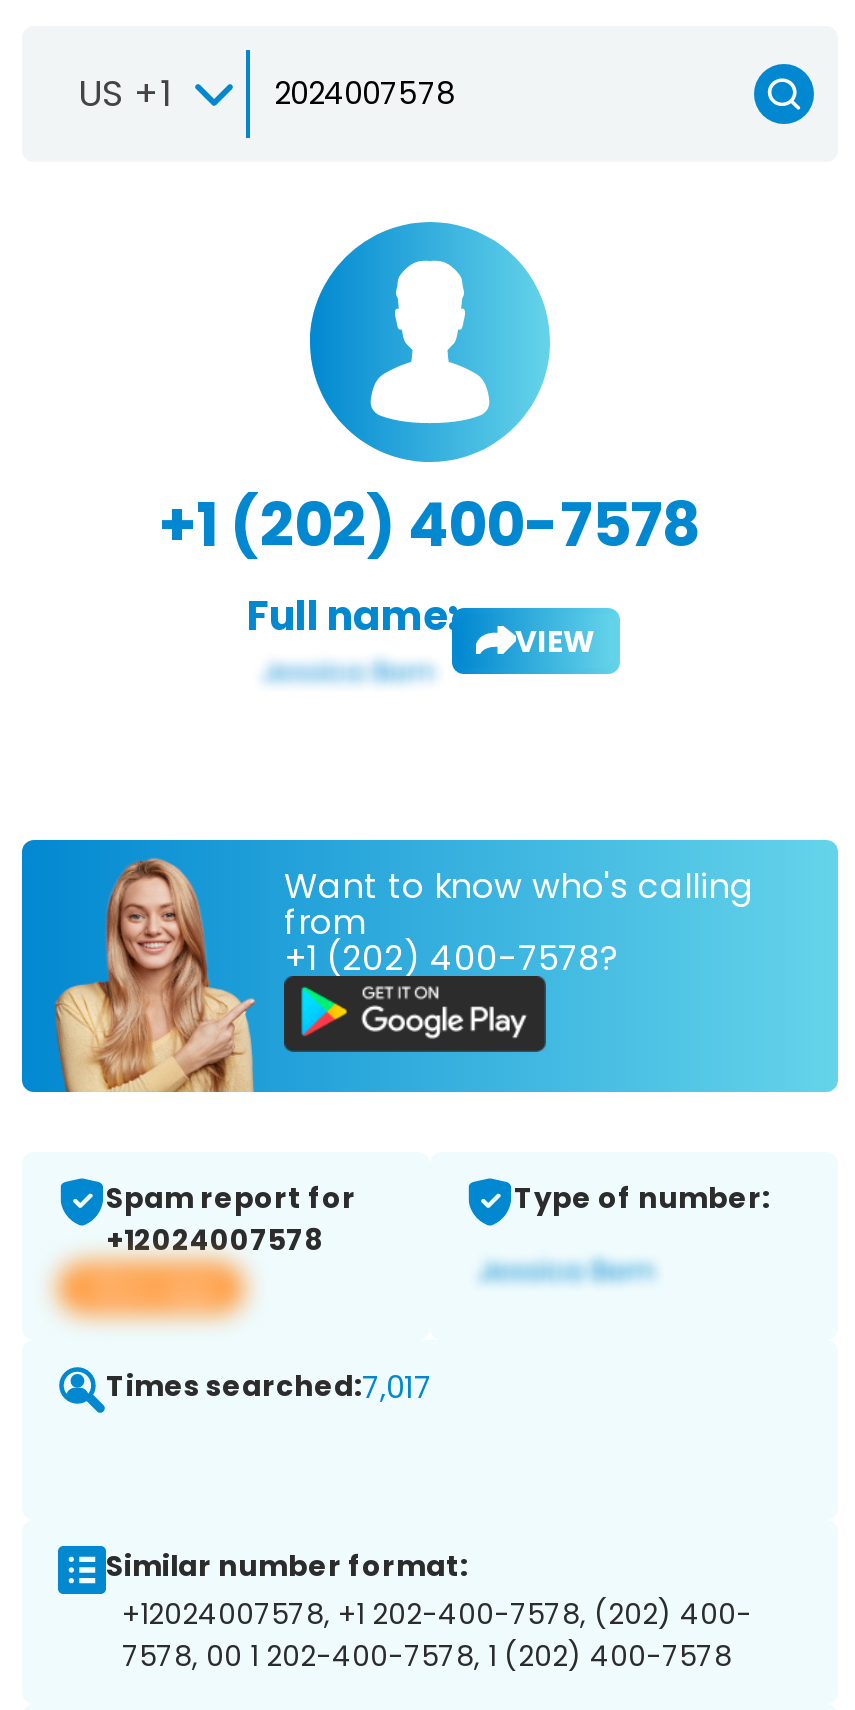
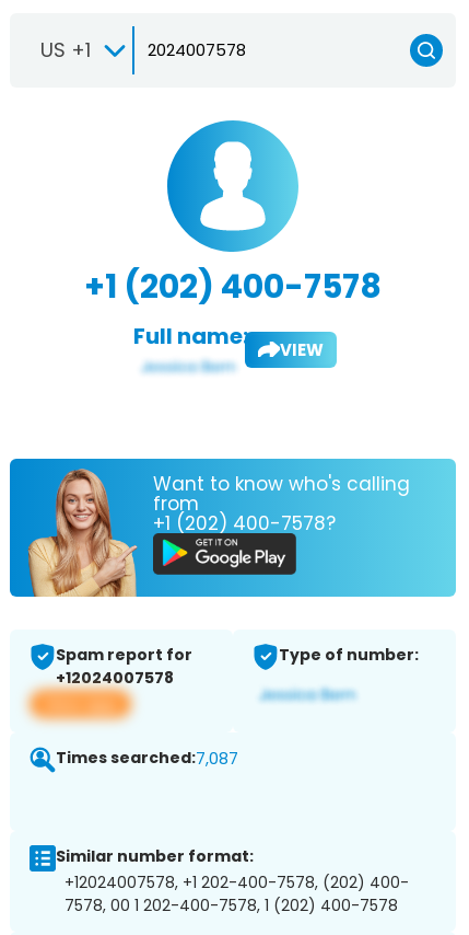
[106,1366,432,1408] Times searched:7,017 -> [56,747,238,770] Times searched:7,087

